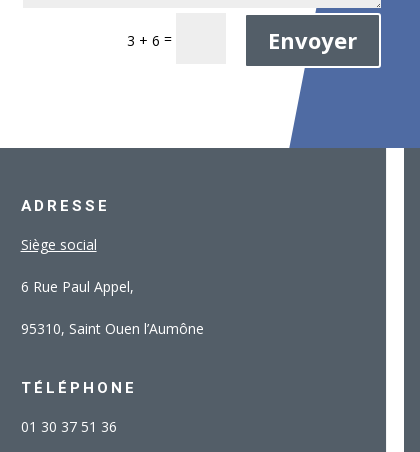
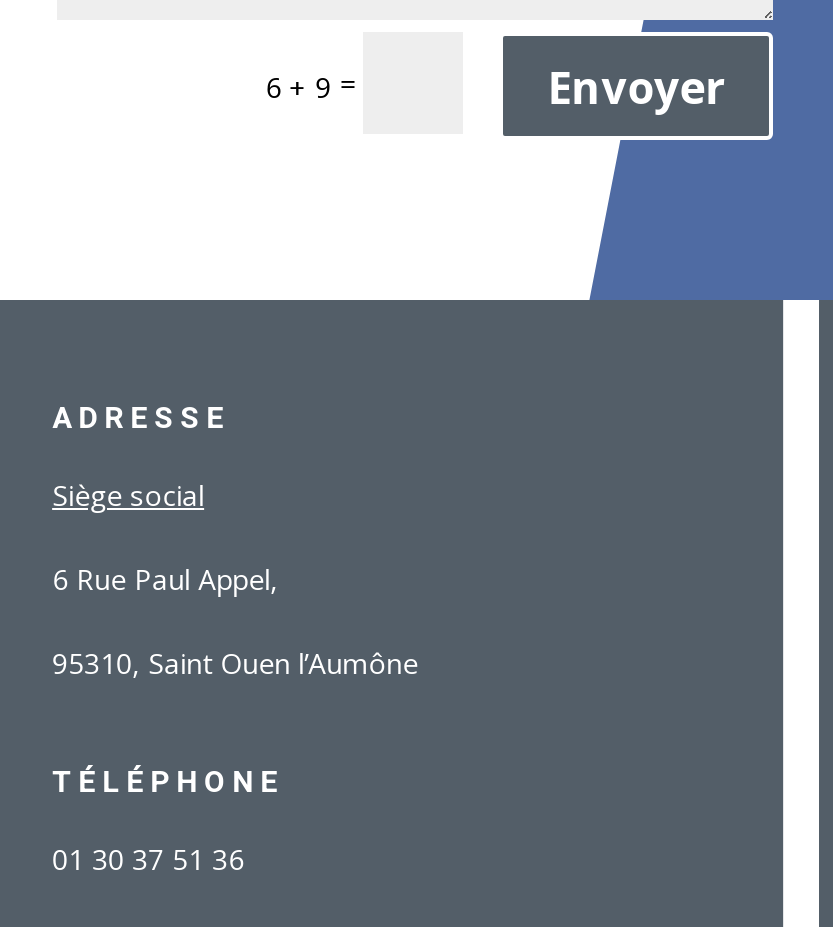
[127,29,176,50] 3 + 6 = -> [265,64,363,105] 6 + 9 =

